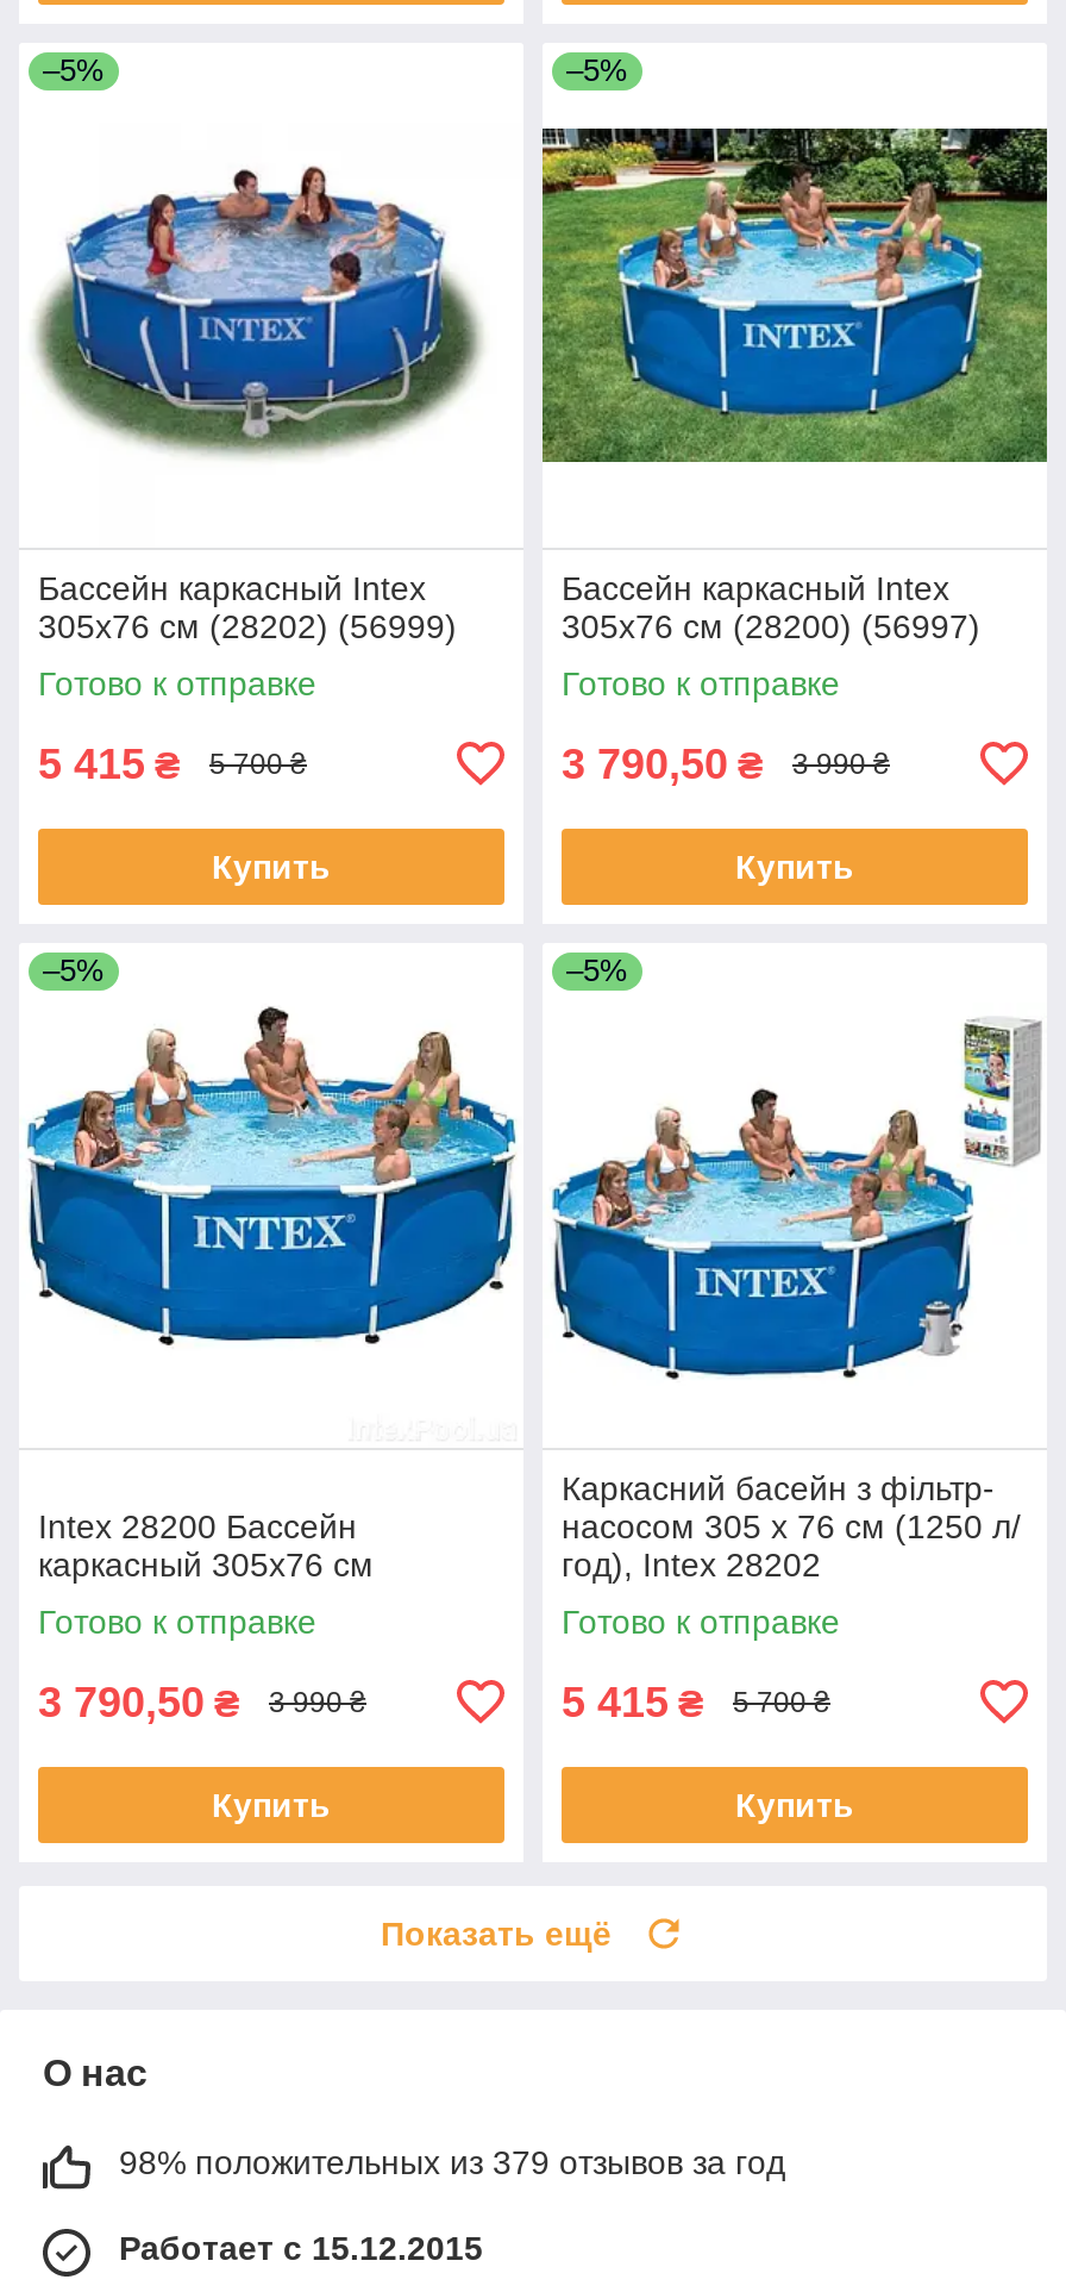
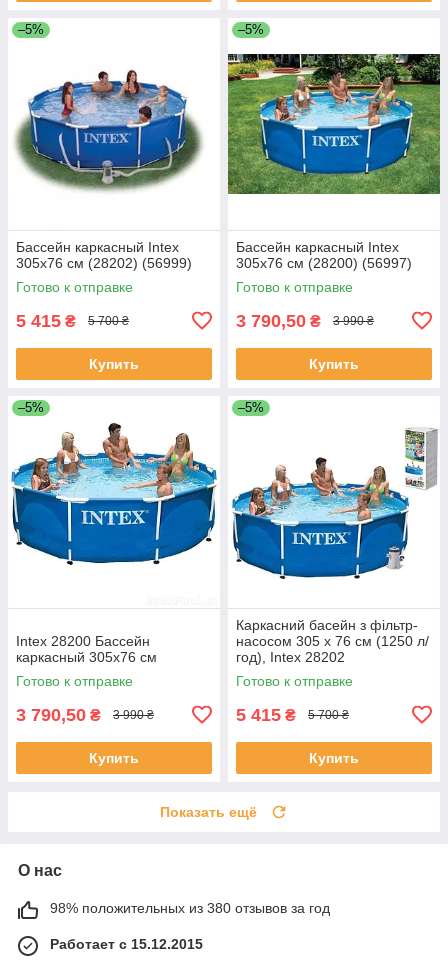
[119,2143,785,2181] 98% положительных из 379 отзывов за год -> [50,900,330,916] 98% положительных из 380 отзывов за год

